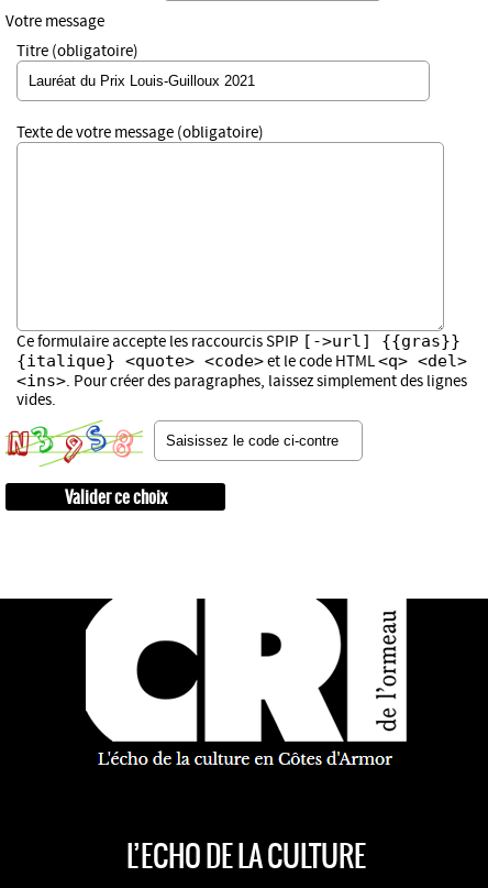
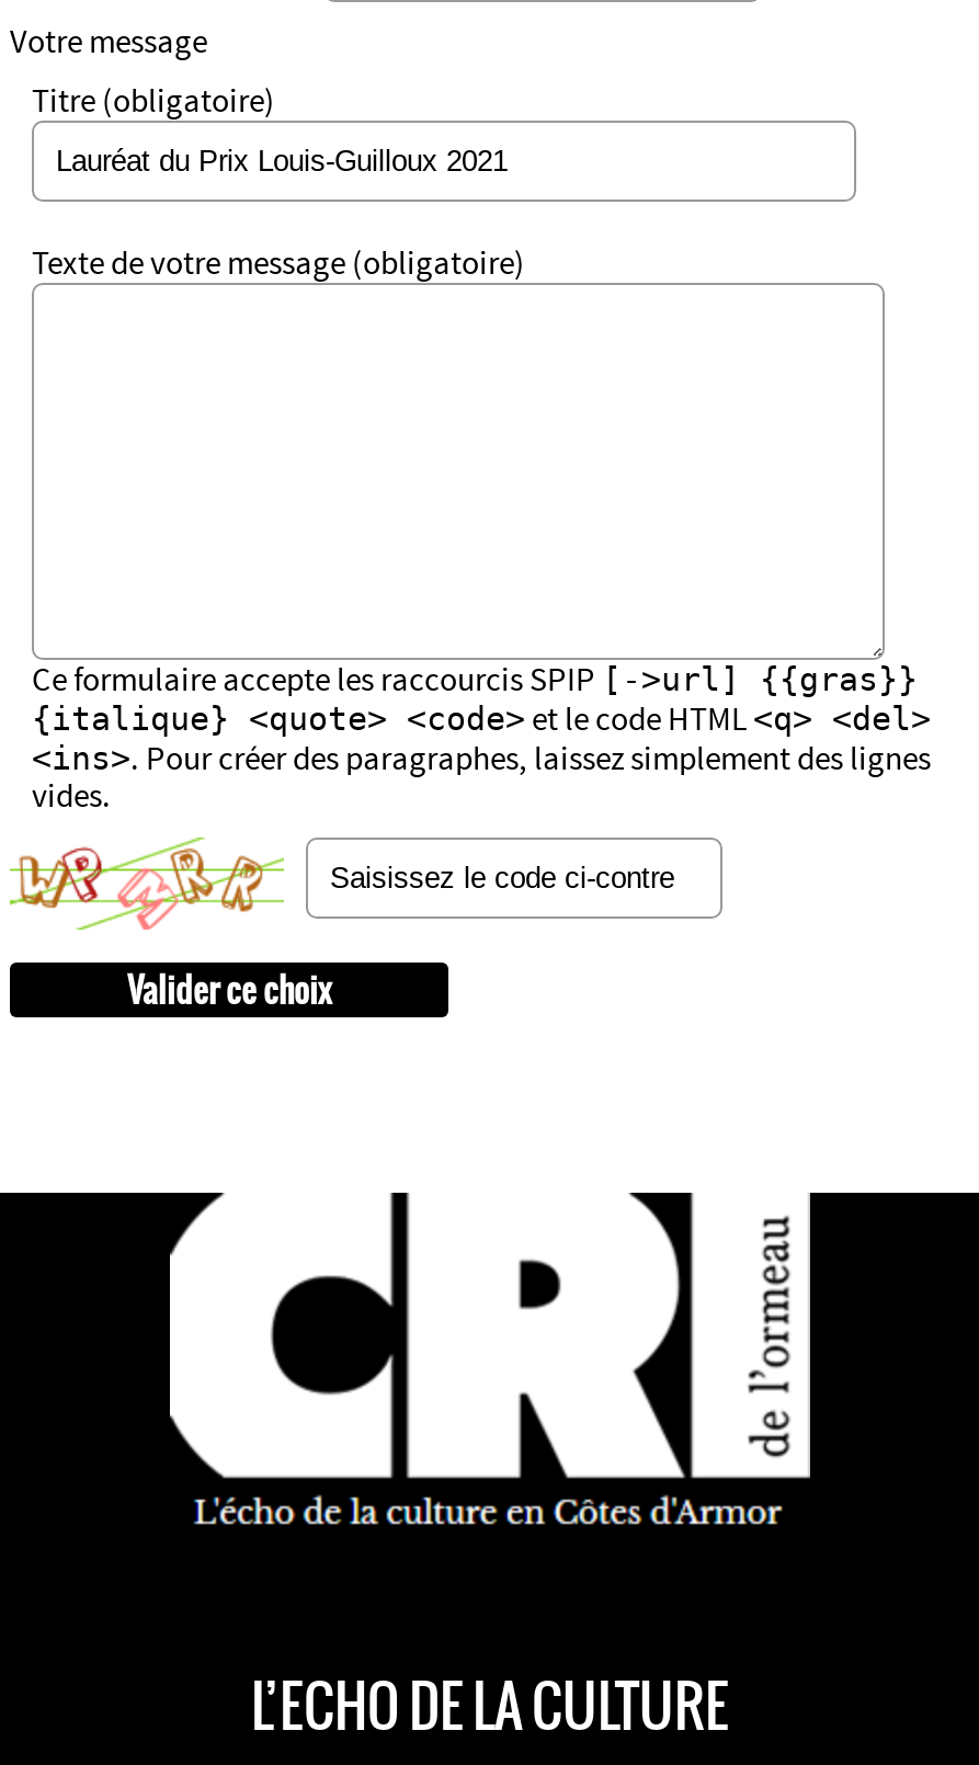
[7,425,131,465] [image] -> [14,846,262,932] [image]

